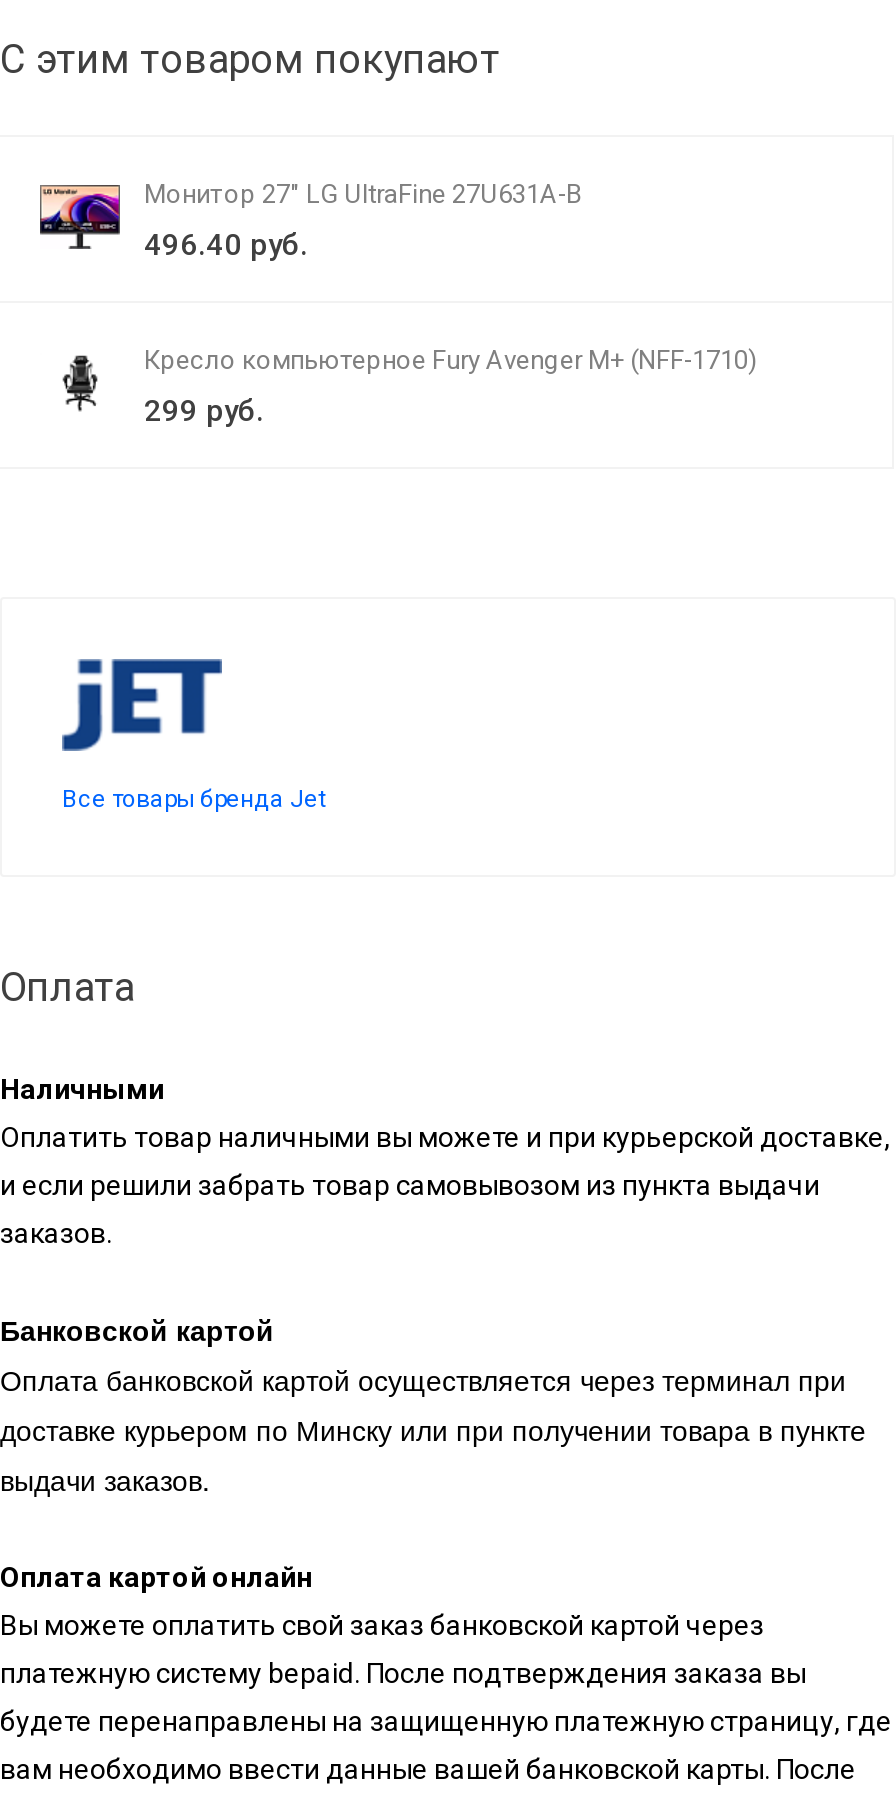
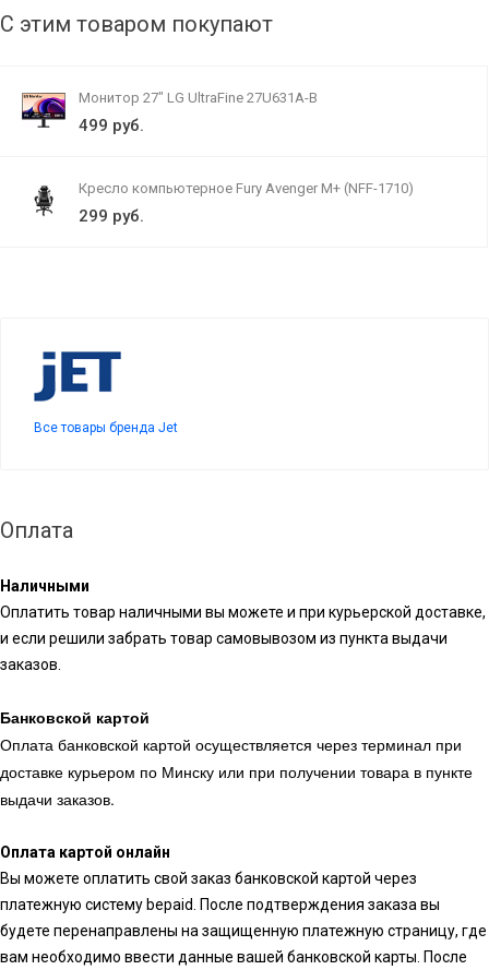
[144,227,308,263] 496.40 руб. -> [79,116,144,135] 499 руб.

